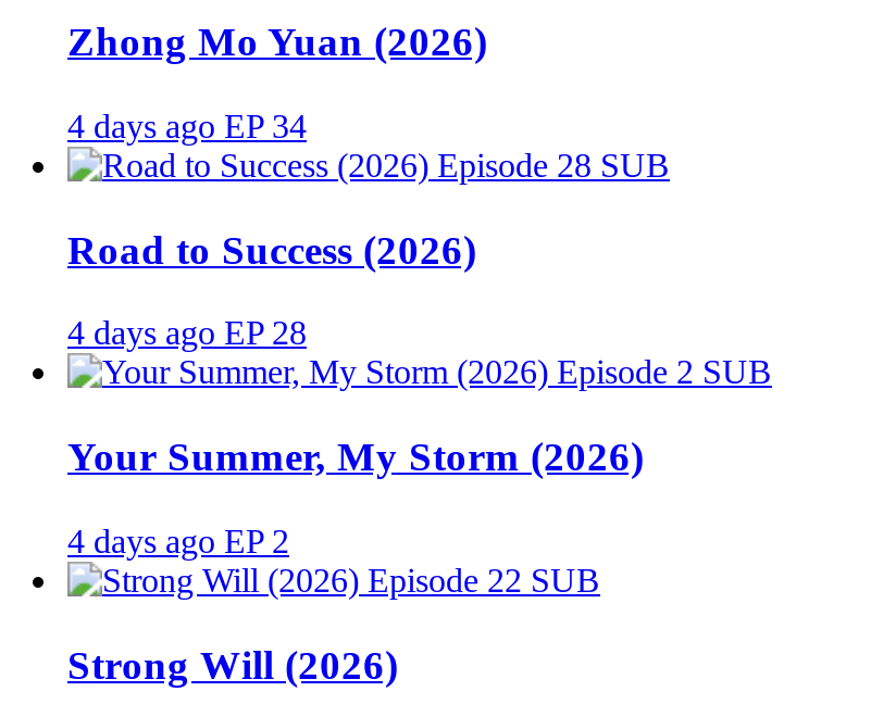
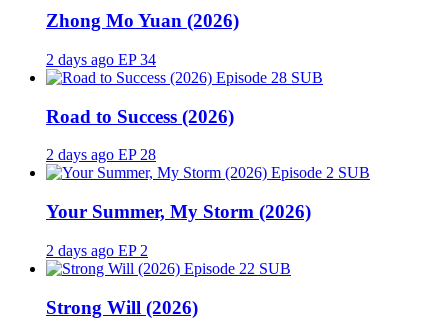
[67,107,307,144] 4 days ago EP 34 -> [46,51,156,68] 2 days ago EP 34
[67,315,307,352] 4 days ago EP 28 -> [46,146,156,163] 2 days ago EP 28
[67,522,289,559] 4 days ago EP 2 -> [46,242,148,259] 2 days ago EP 2

